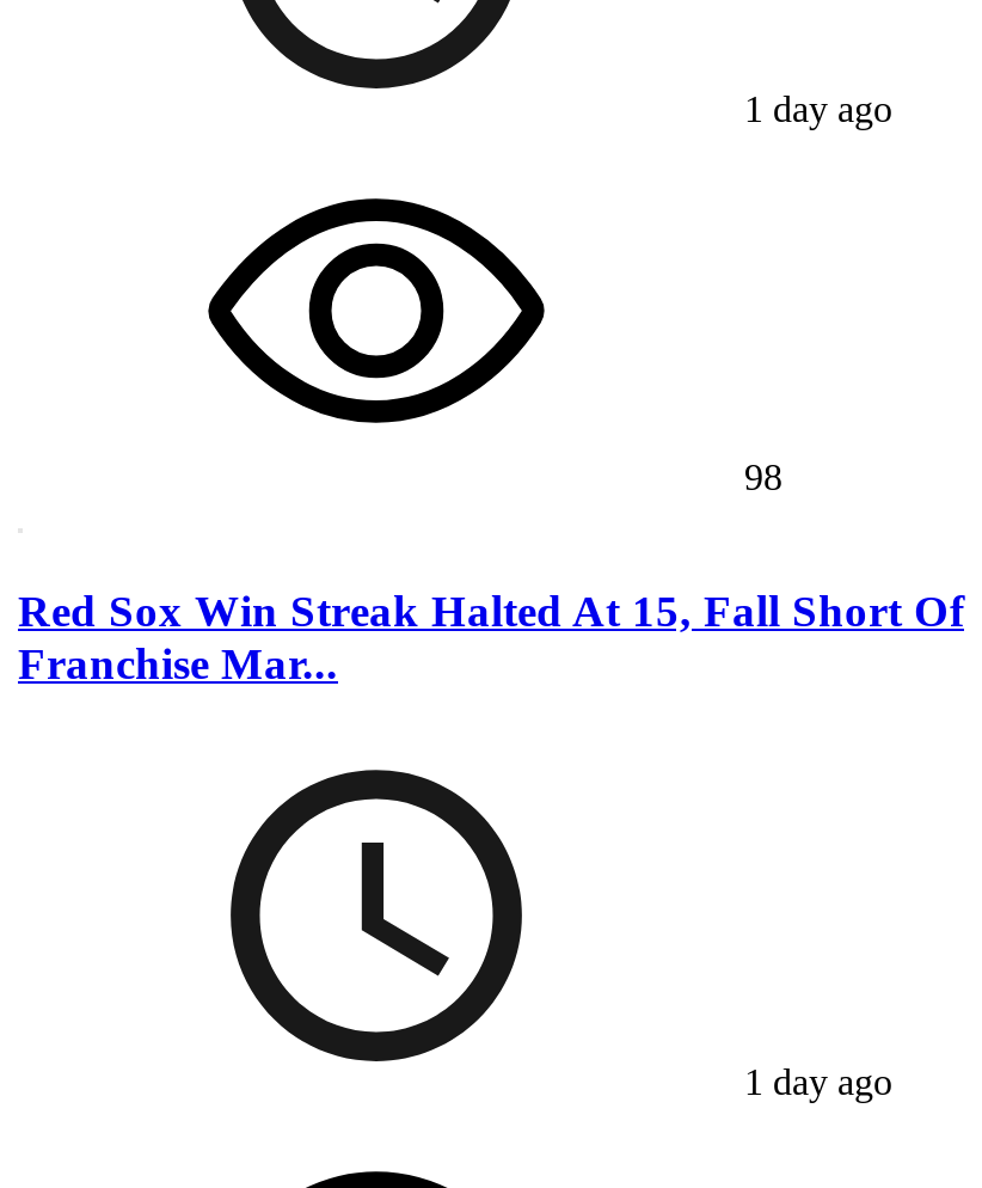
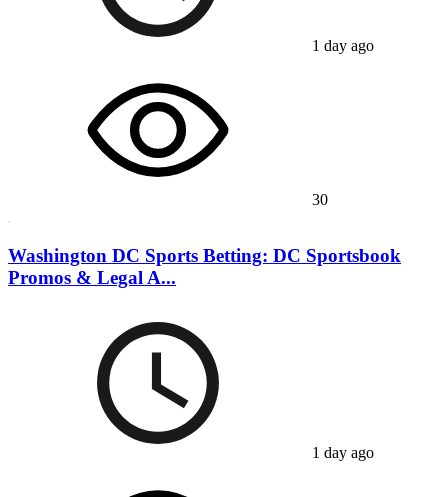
[735,456,782,496] 98 -> [308,191,328,208] 30
[18,587,964,689] Red Sox Win Streak Halted At 15, Fall Short Of | Franchise Mar... -> [8,245,401,288] Washington DC Sports Betting: DC Sportsbook | Promos & Legal A...

